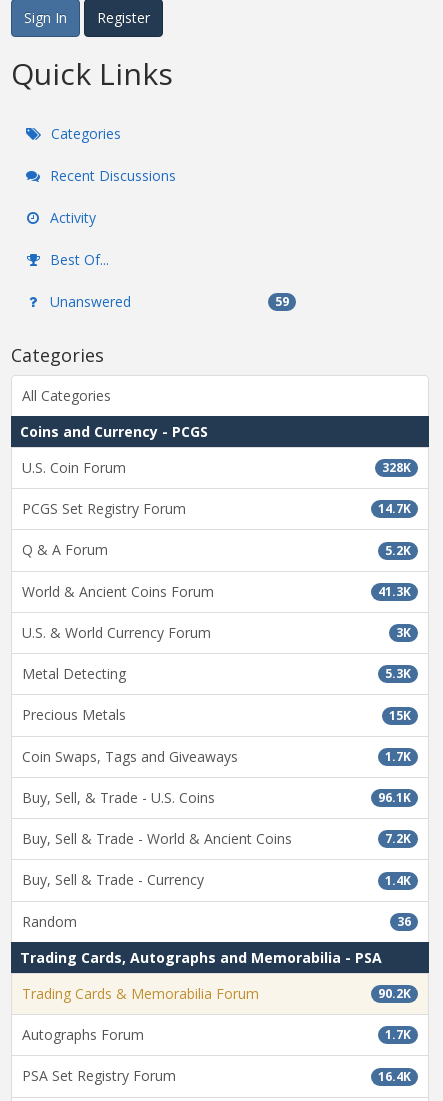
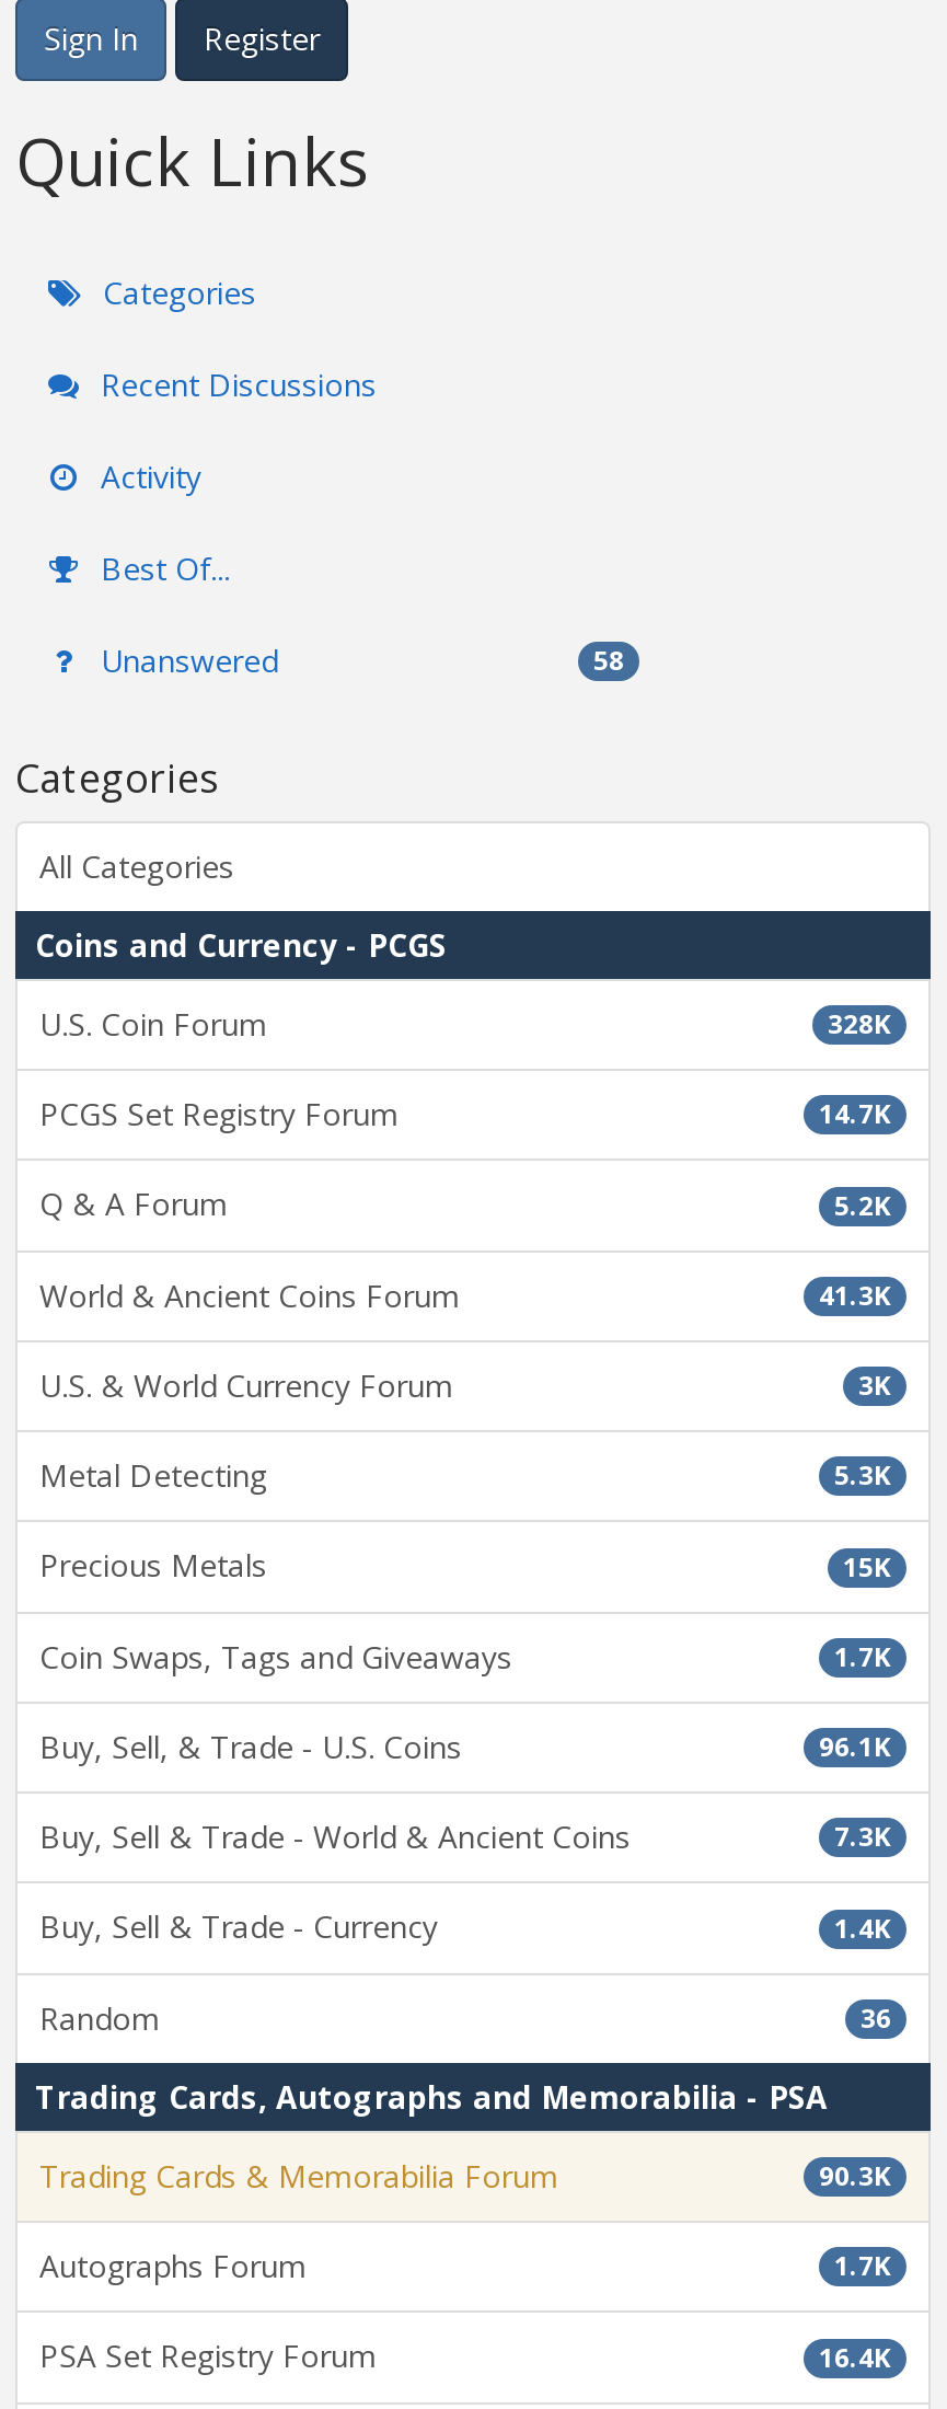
[275,293,289,310] 59 -> [593,641,624,678] 58
[385,830,411,847] 7.2K -> [834,1818,891,1855] 7.3K
[378,985,411,1002] 90.2K -> [819,2157,891,2194] 90.3K

